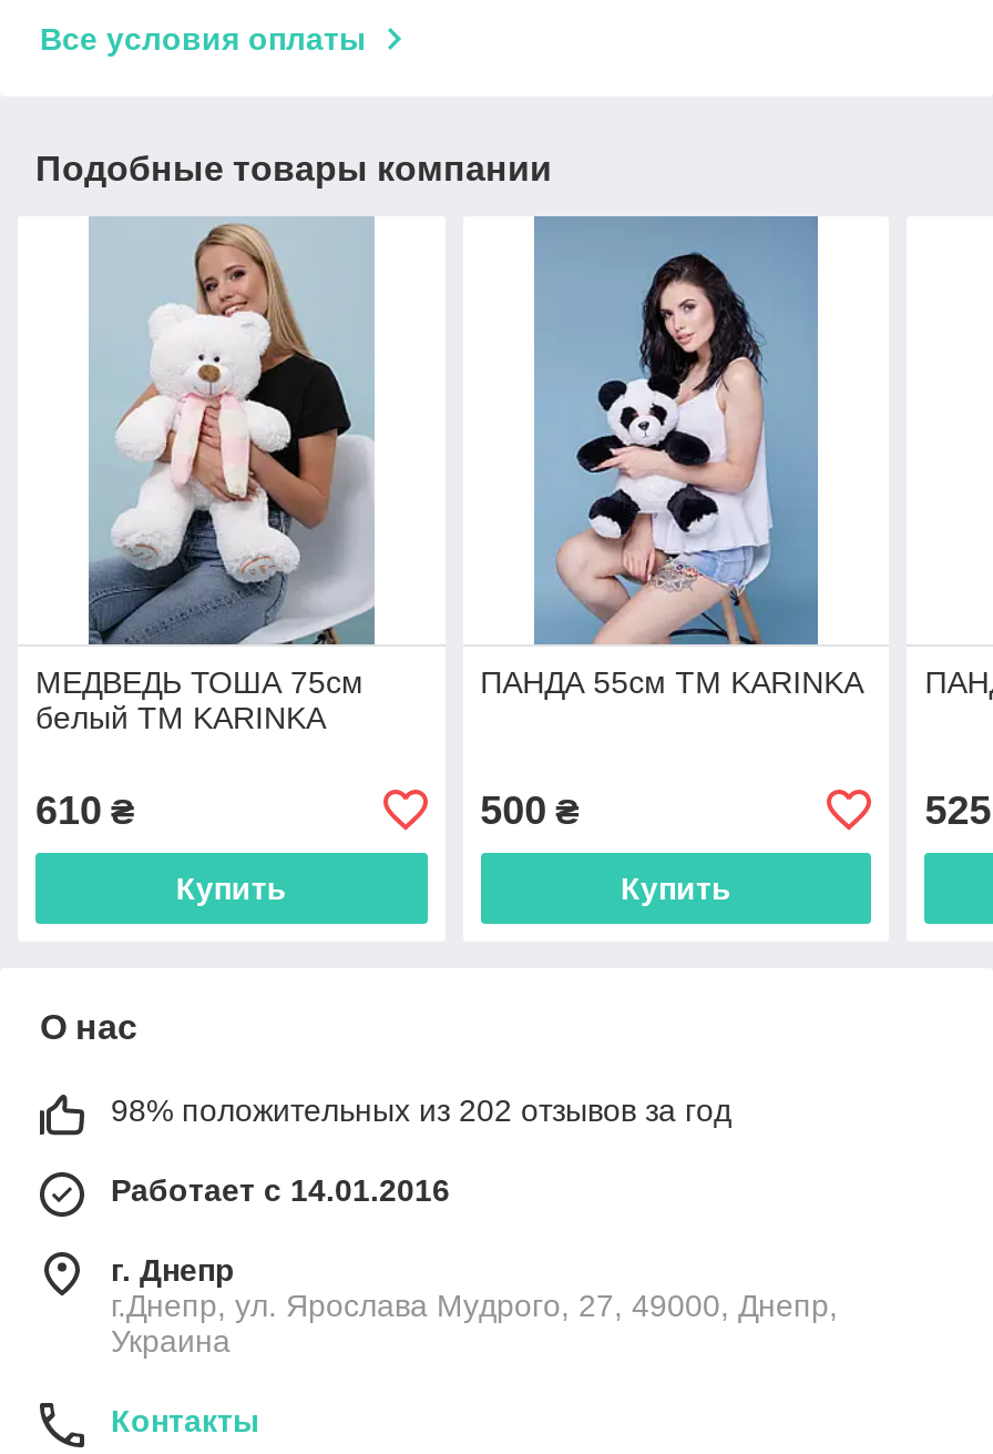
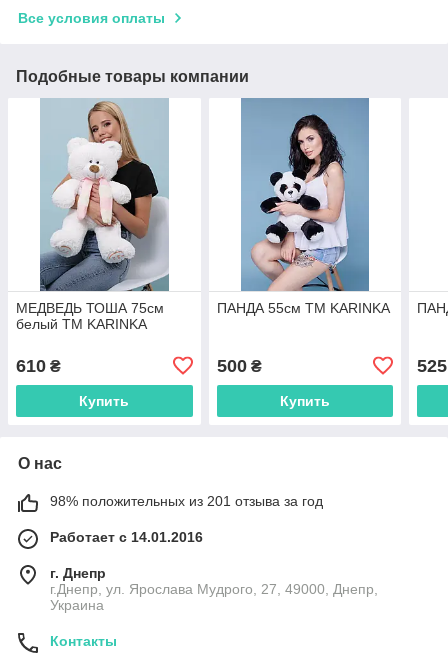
[111,1092,731,1127] 98% положительных из 202 отзывов за год -> [50,493,323,509] 98% положительных из 201 отзыва за год

